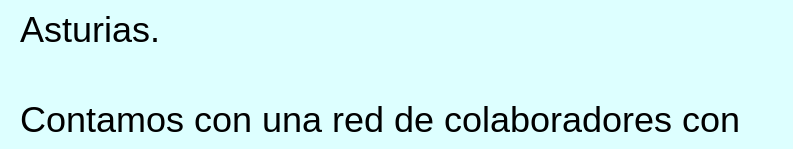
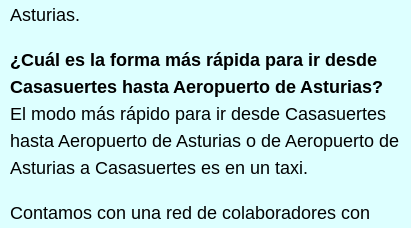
none -> [10,50,399,178] ¿Cuál es la forma más rápida para ir desde | Casasuertes hasta Aeropuerto de Asturias? | El modo más rápido para ir desde Casasuertes | hasta Aeropuerto de Asturias o de Aeropuerto de | Asturias a Casasuertes es en un taxi.

